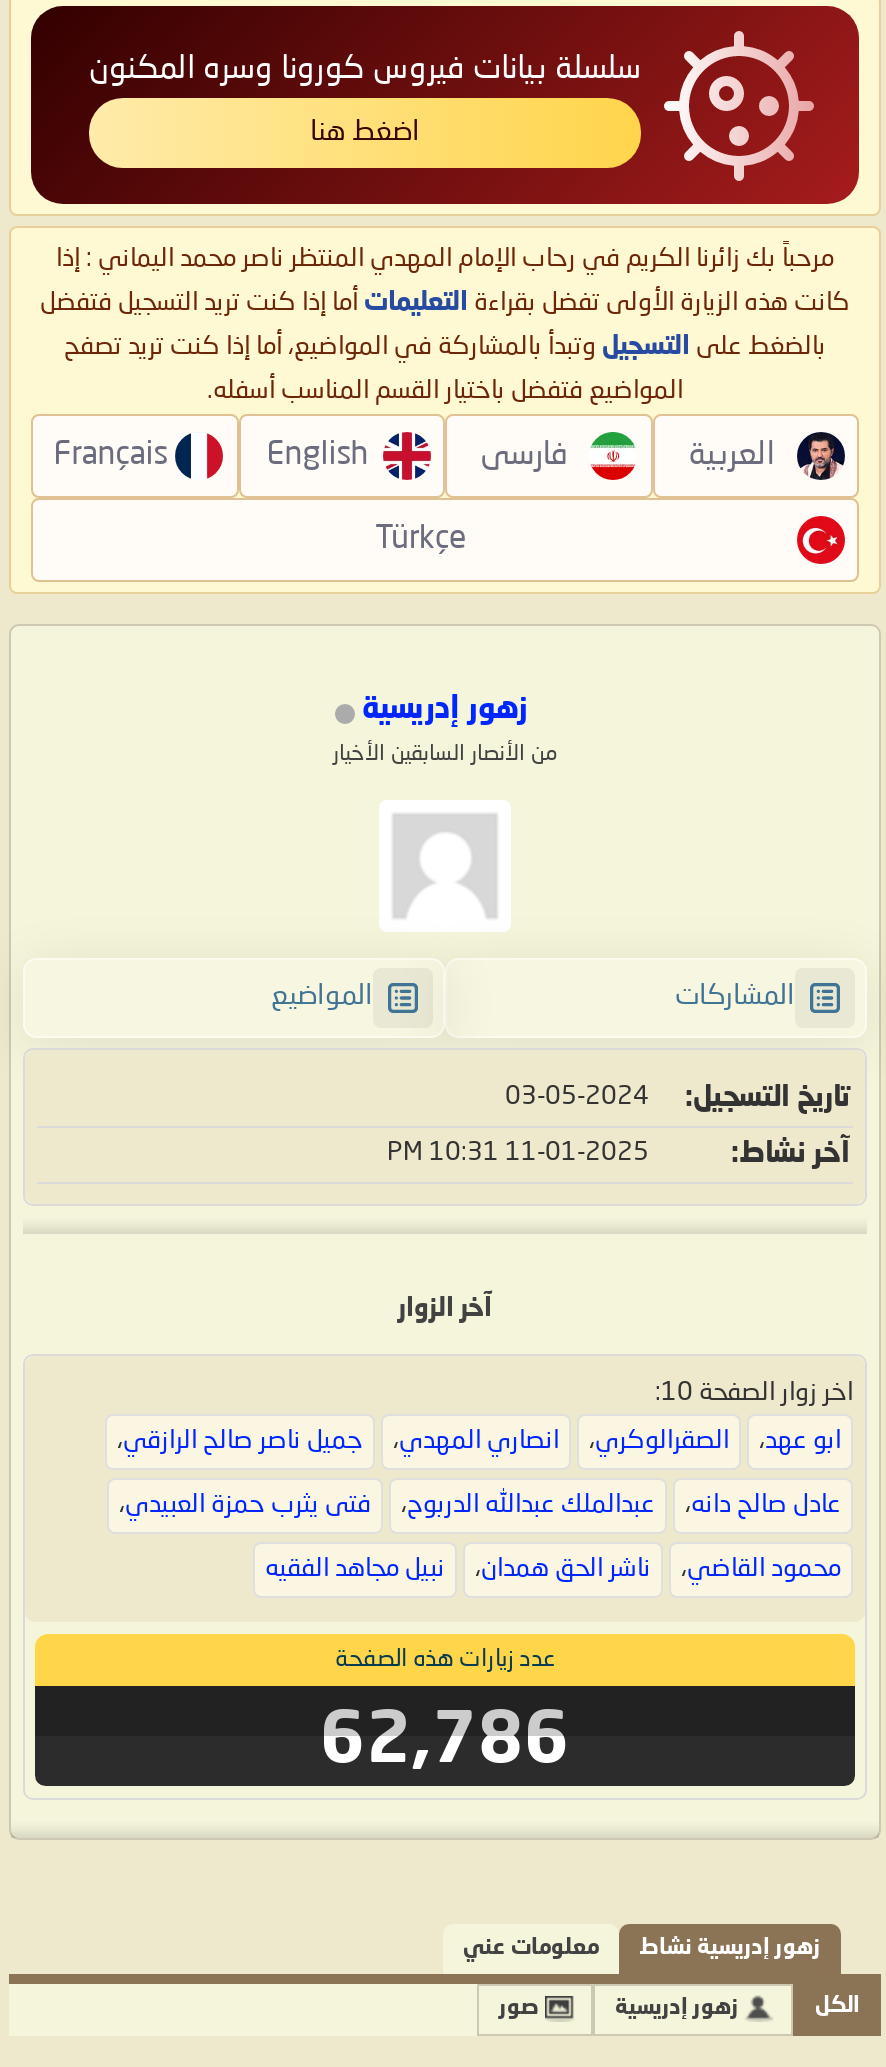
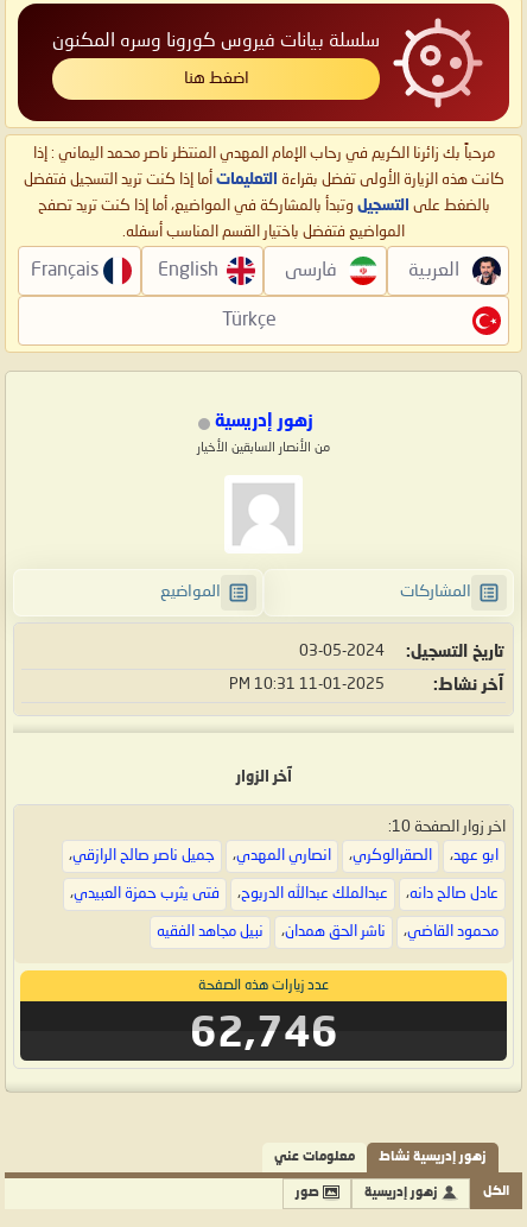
[320,1707,570,1777] 62,786 -> [189,1014,338,1055] 62,746

